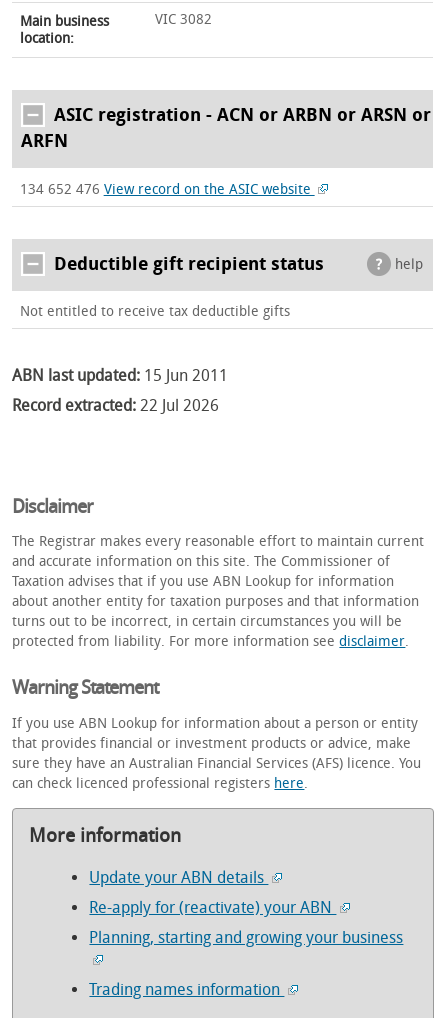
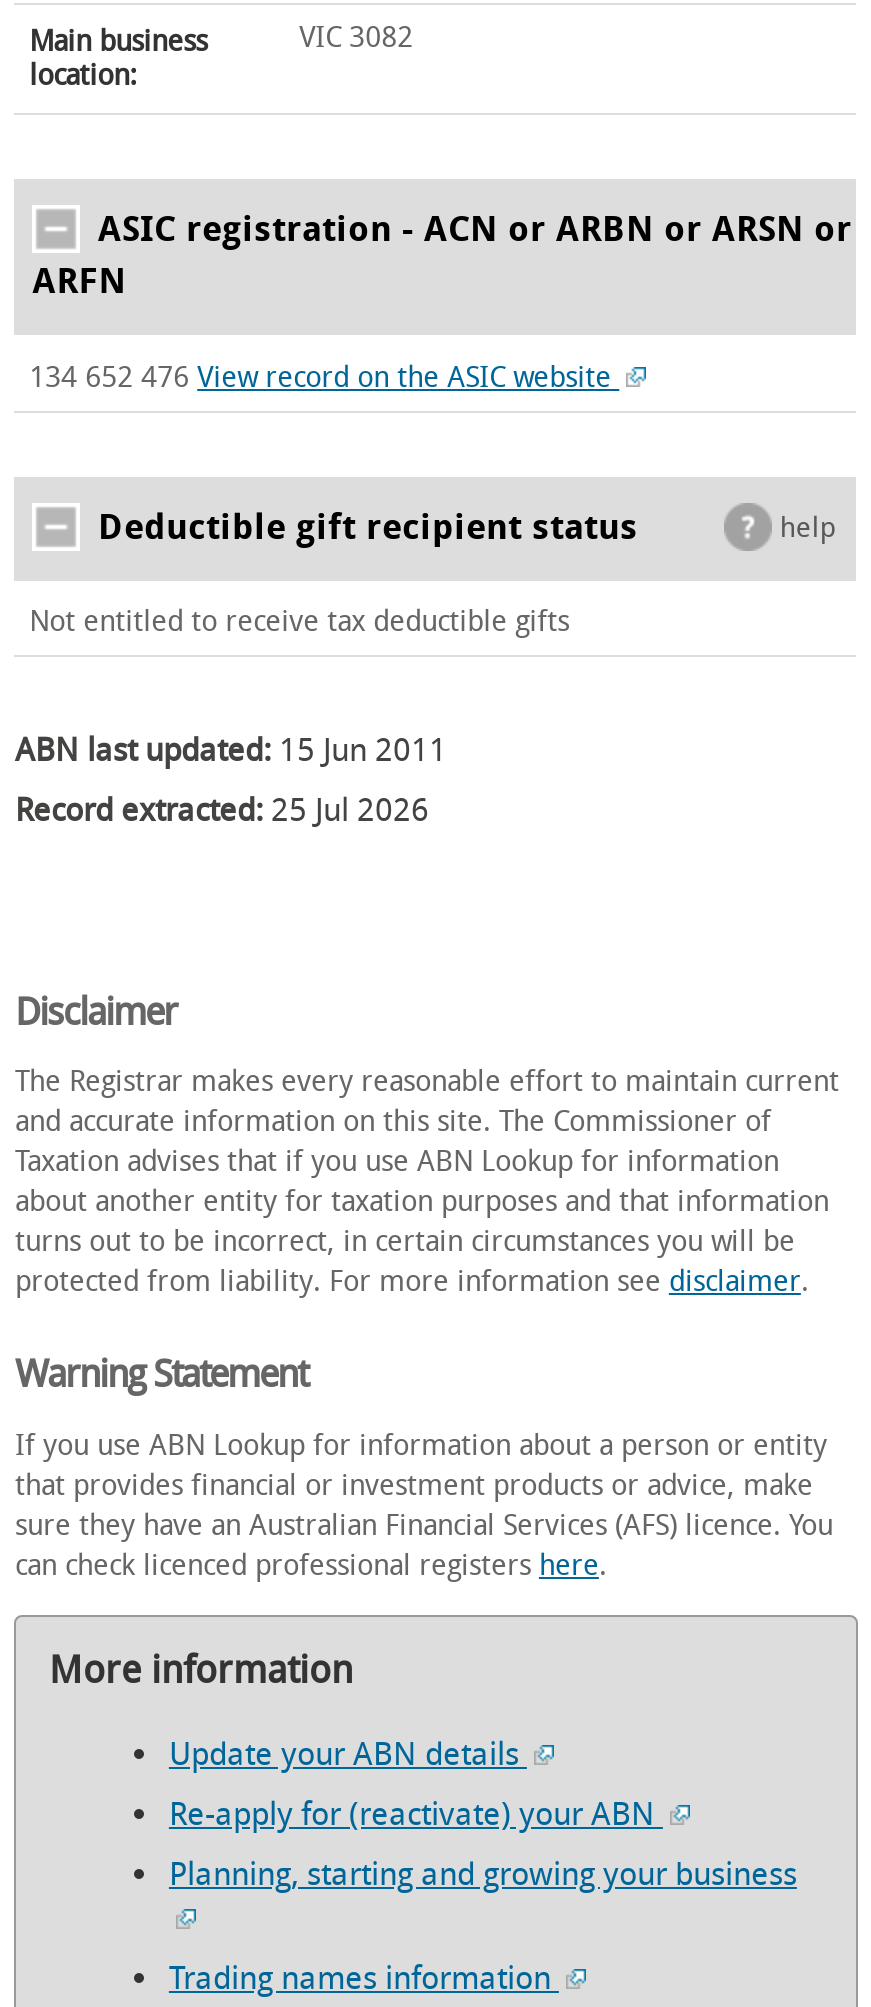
[12,396,219,415] Record extracted: 22 Jul 2026 -> [15,792,429,830] Record extracted: 25 Jul 2026

